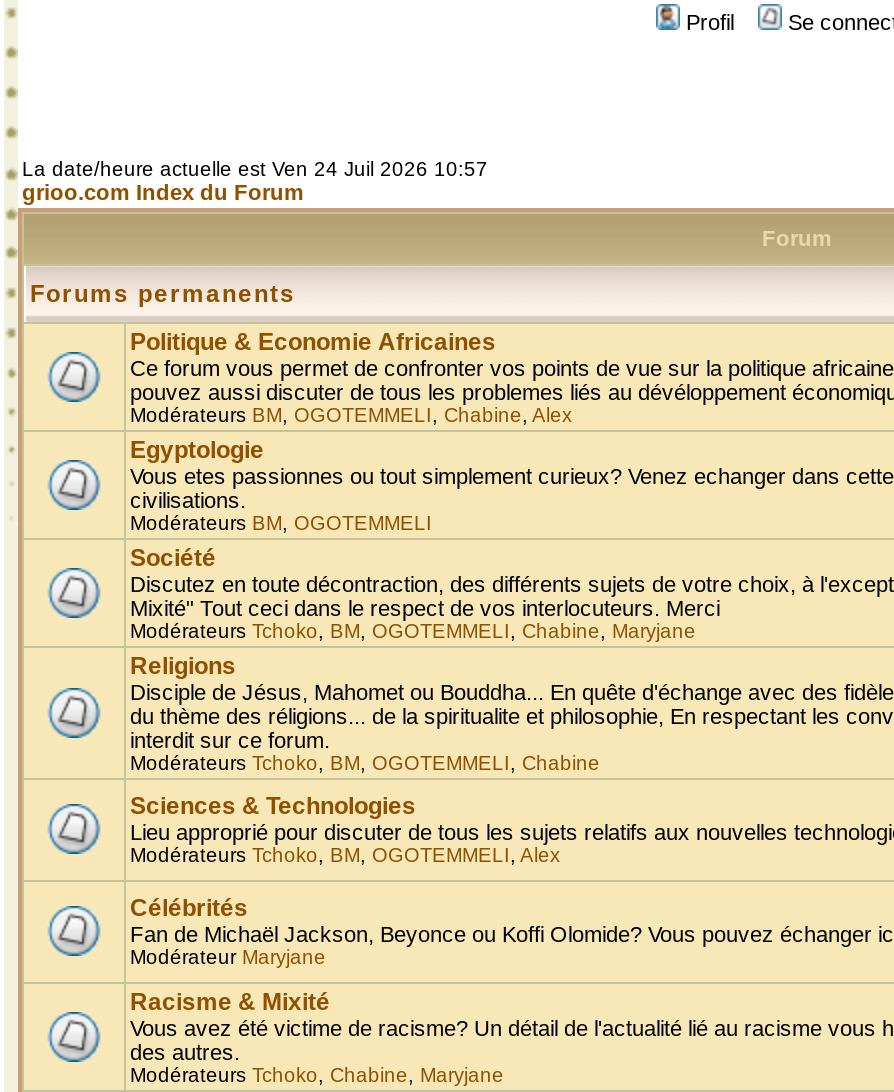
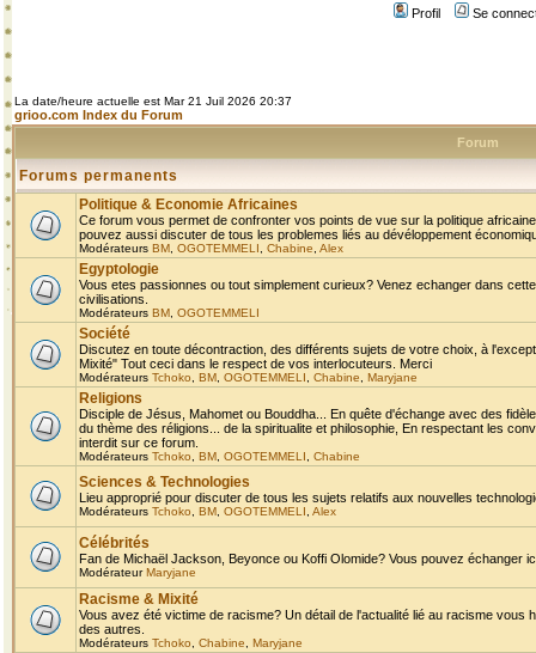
[22,158,488,180] La date/heure actuelle est Ven 24 Juil 2026 10:57 -> [14,94,292,108] La date/heure actuelle est Mar 21 Juil 2026 20:37

